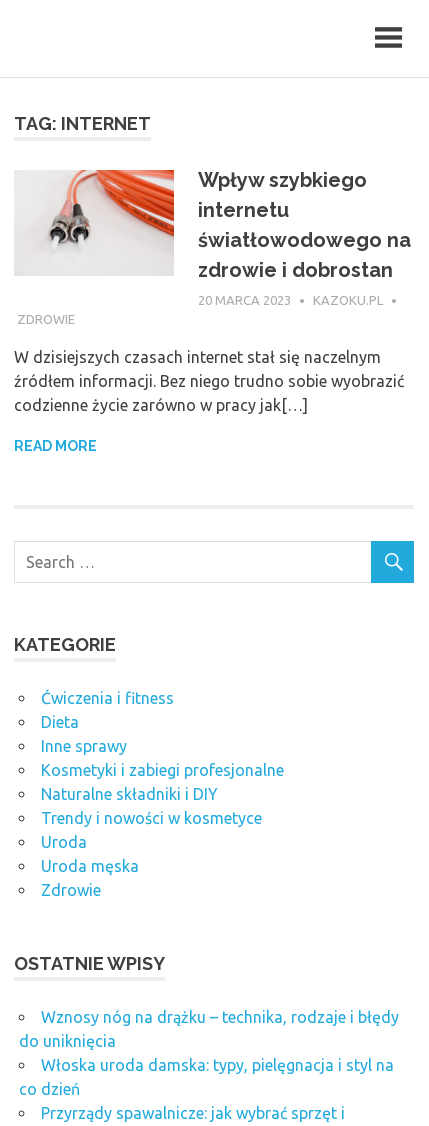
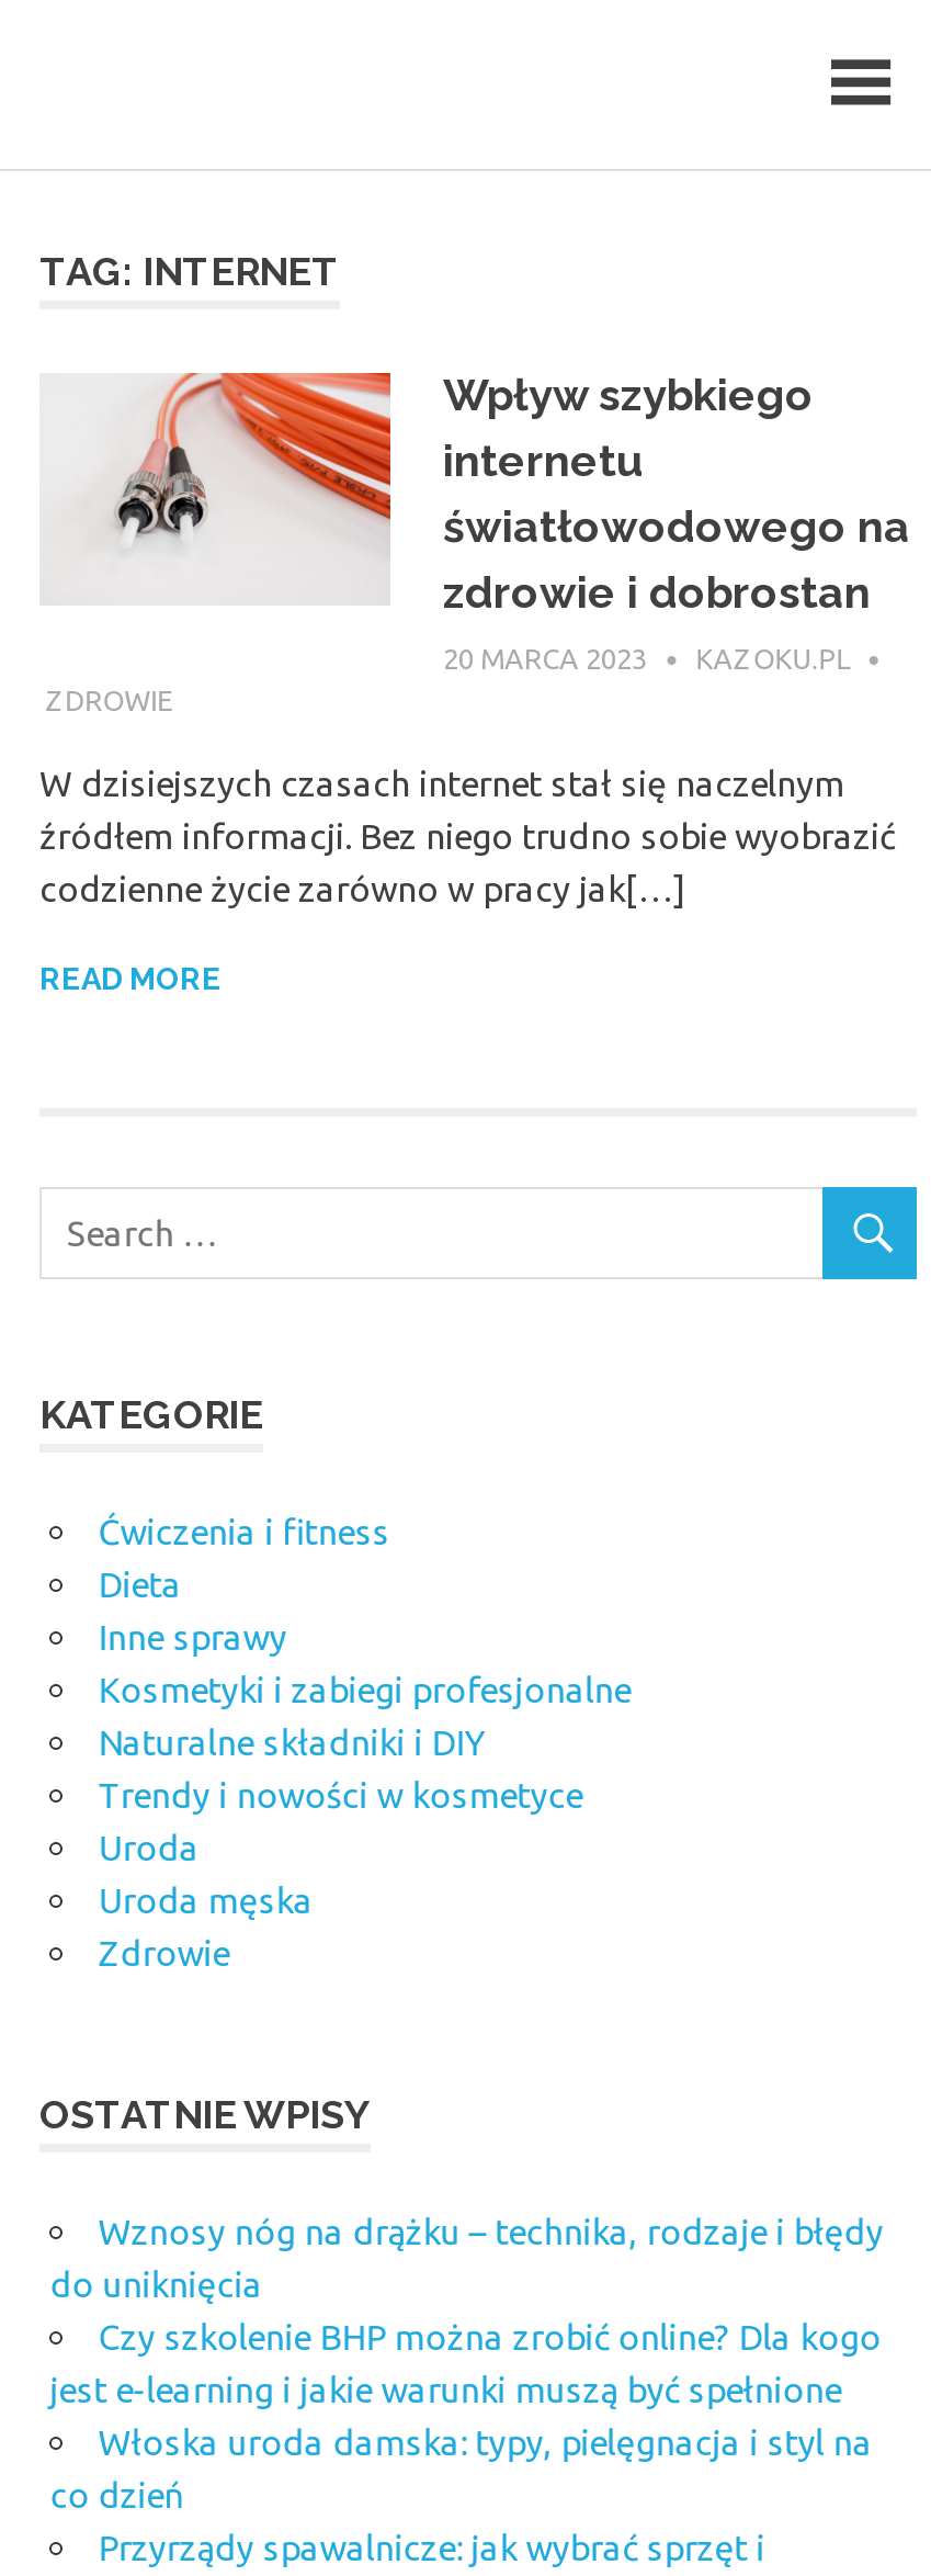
none -> [50,2318,881,2410] Czy szkolenie BHP można zrobić online? Dla kogo | jest e-learning i jakie warunki muszą być spełnione

